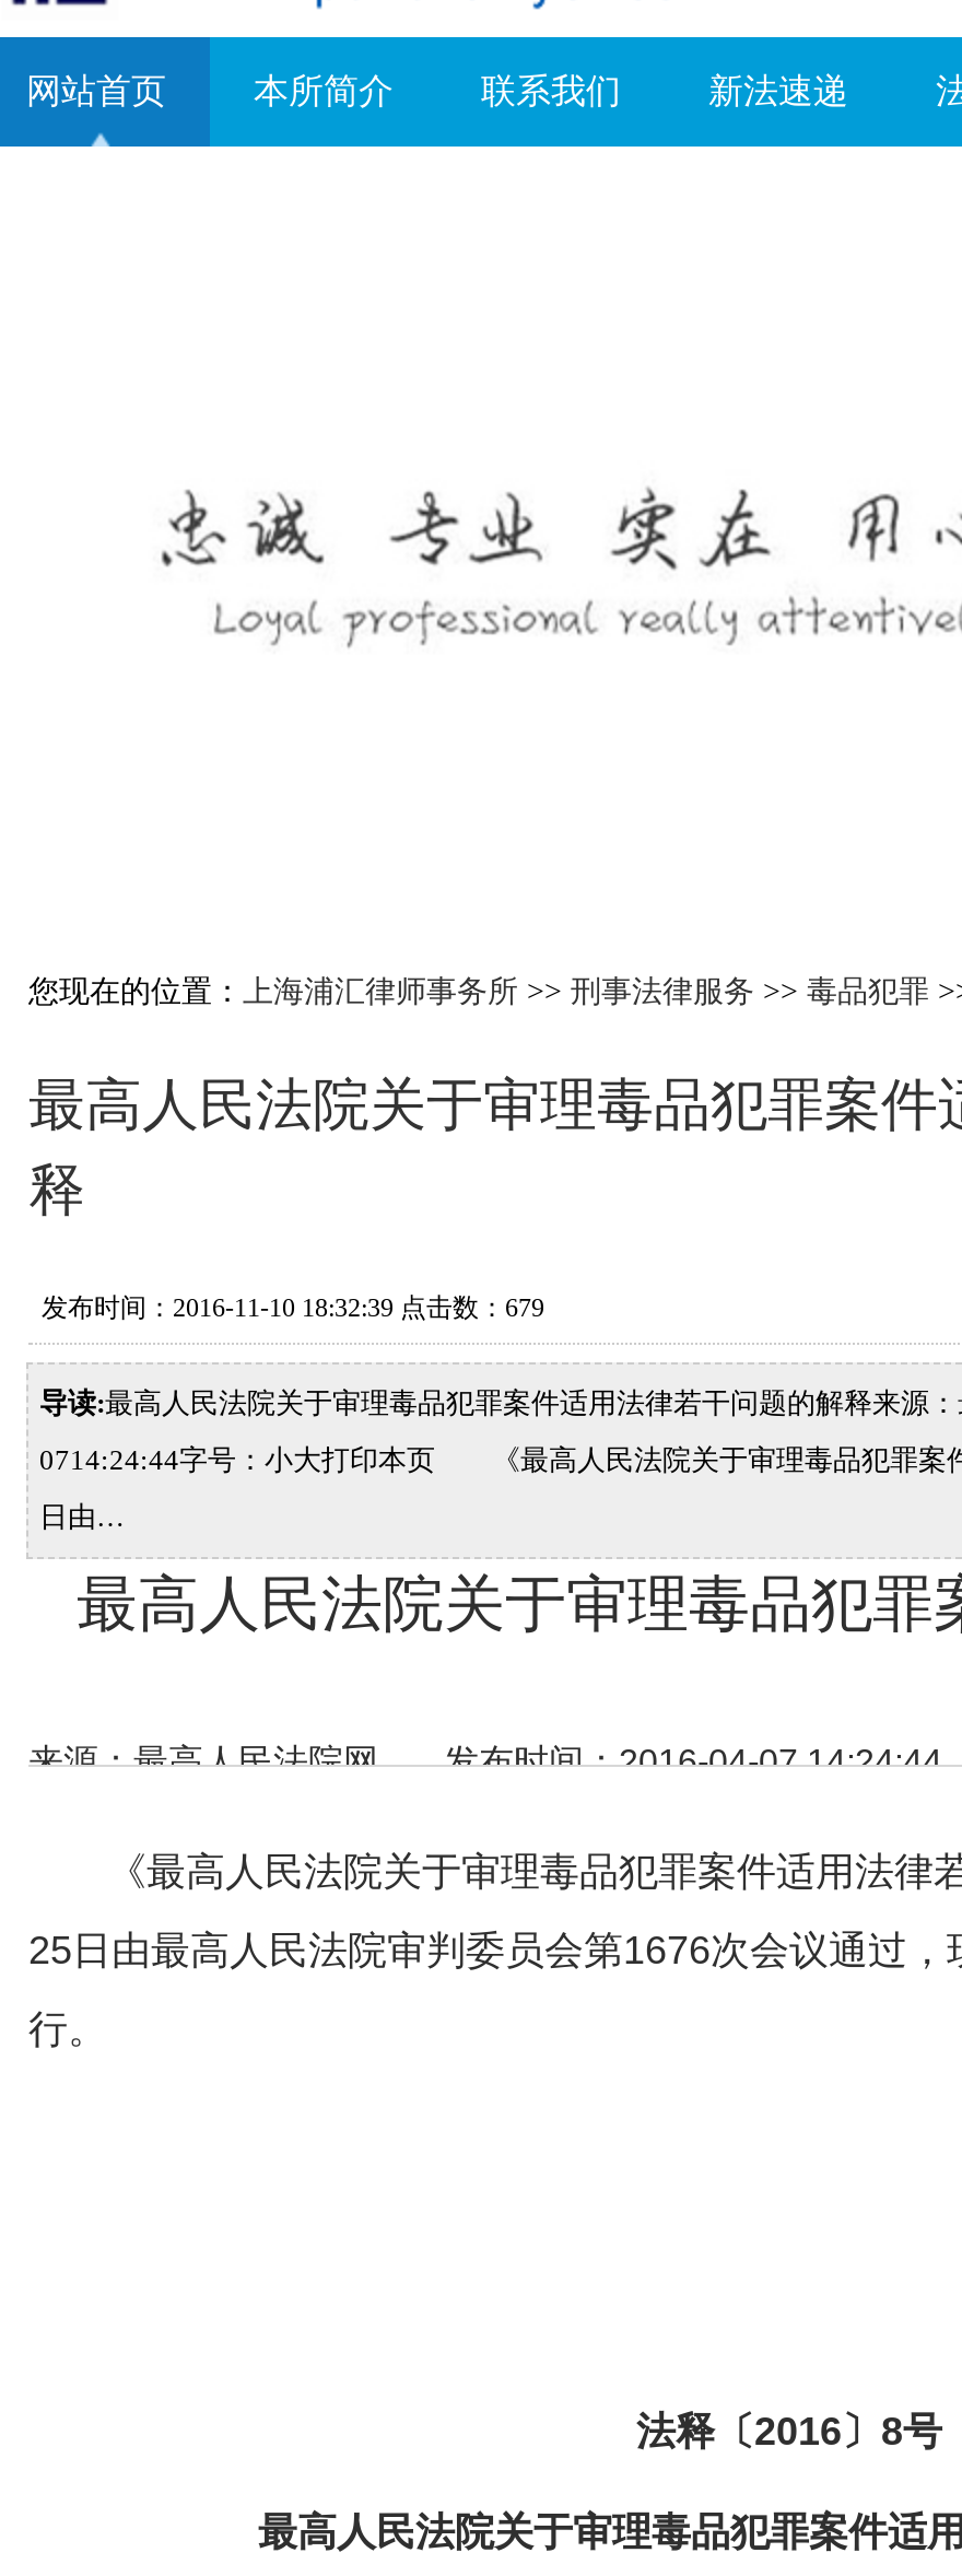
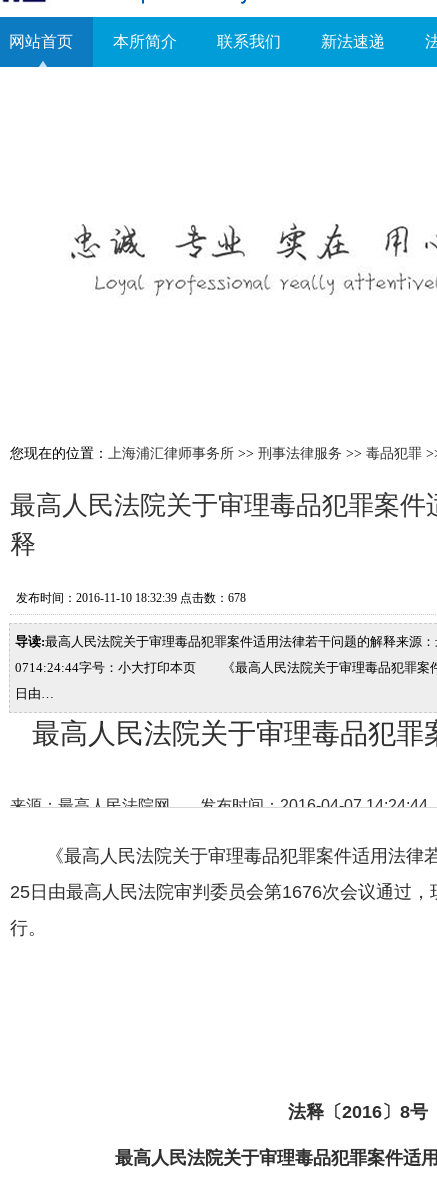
[28,1292,544,1323] 发布时间：2016-11-10 18:32:39 点击数：679 -> [10,591,246,605] 发布时间：2016-11-10 18:32:39 点击数：678

